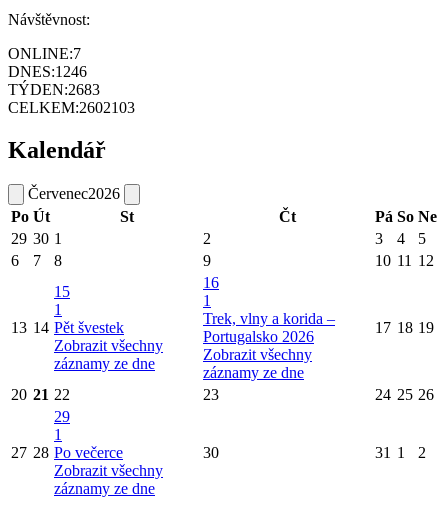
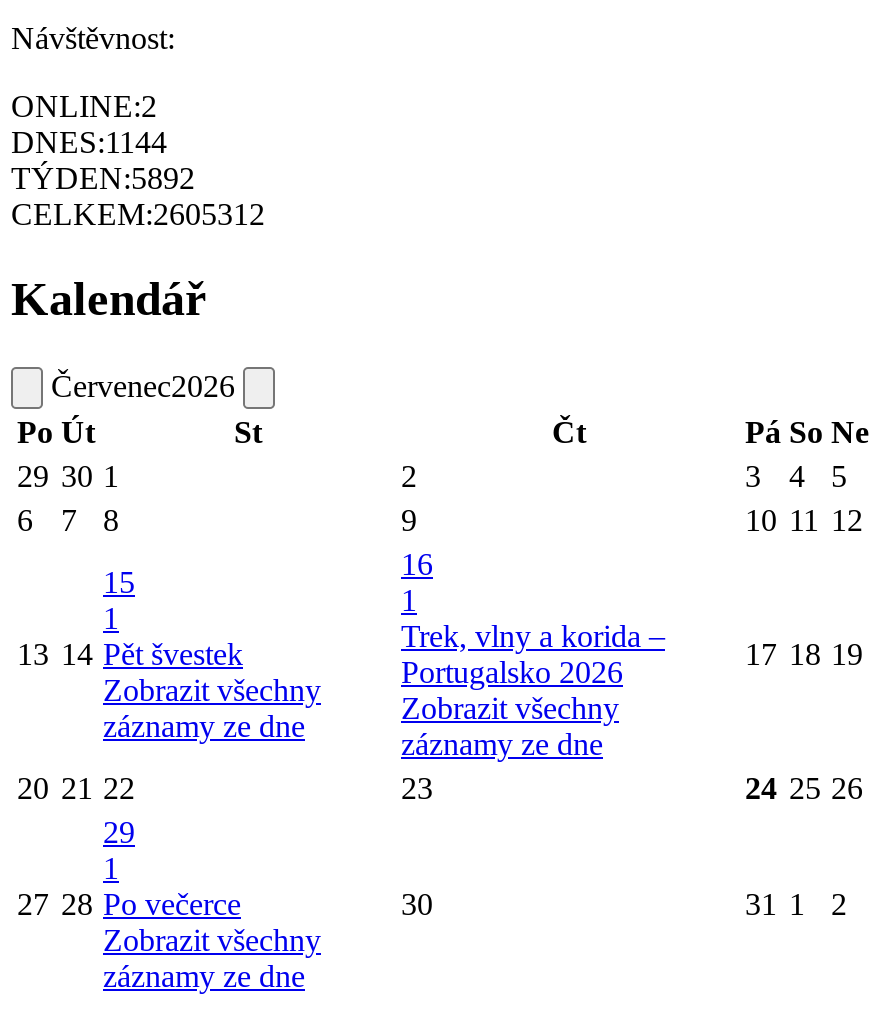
[8,45,81,62] ONLINE:7 -> [11,88,157,122] ONLINE:2
[8,63,87,80] DNES:1246 -> [11,124,167,158] DNES:1144
[8,81,100,98] TÝDEN:2683 -> [11,160,195,194] TÝDEN:5892
[8,99,135,116] CELKEM:2602103 -> [11,196,265,230] CELKEM:2605312

